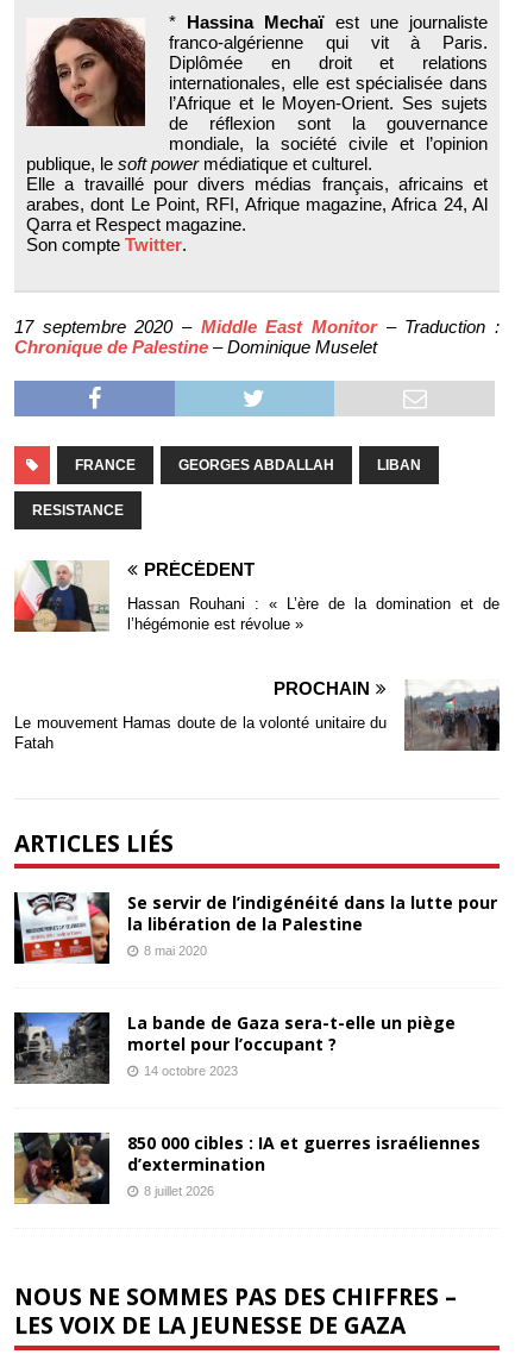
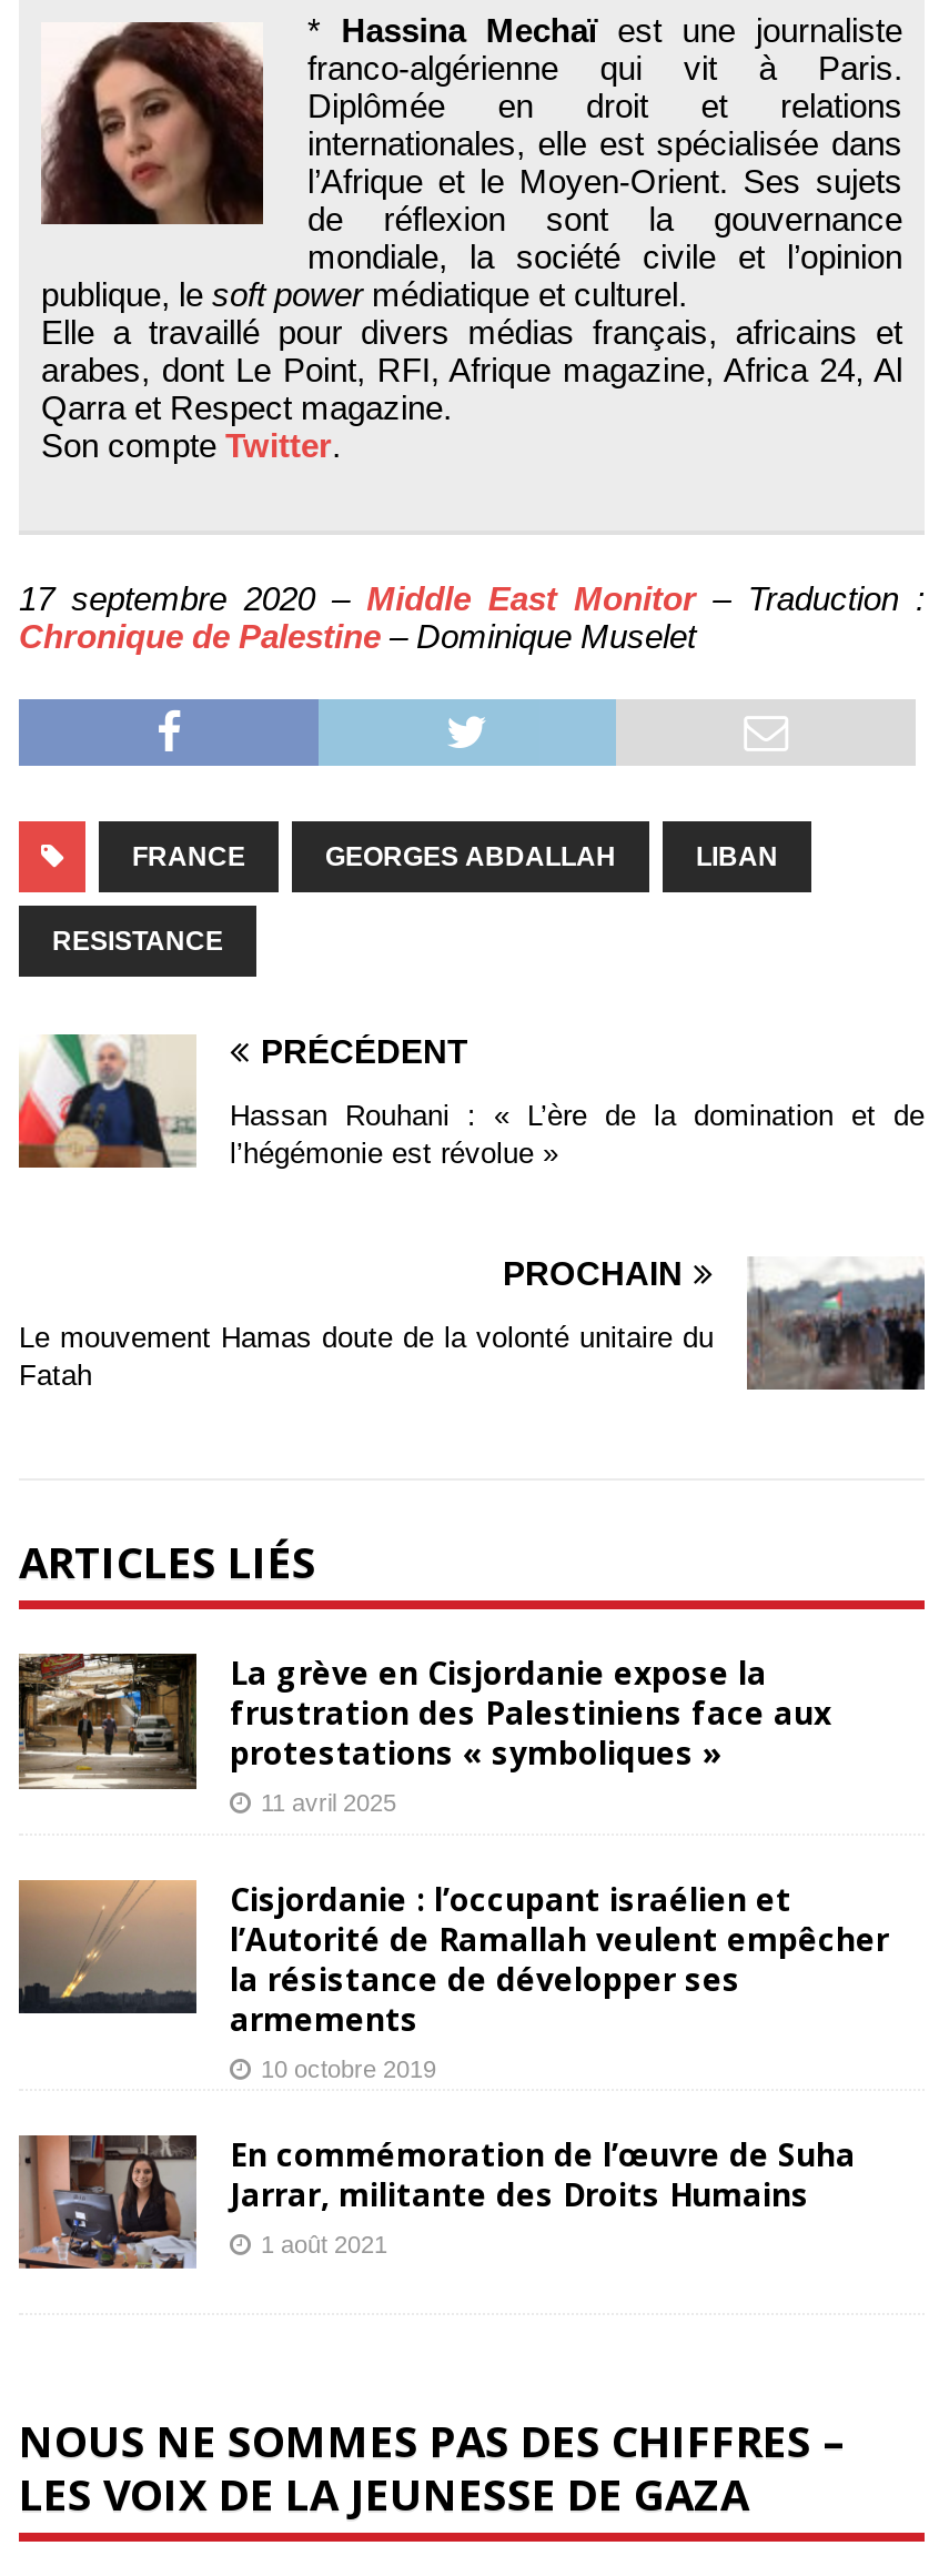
[13,891,497,964] [image] | Se servir de l’indigénéité dans la lutte pour | la libération de la Palestine | 8 mai 2020 -> [17,1651,831,1817] [image] | La grève en Cisjordanie expose la | frustration des Palestiniens face aux | protestations « symboliques » | 11 avril 2025
[13,1011,456,1085] [image] | La bande de Gaza sera-t-elle un piège | mortel pour l’occupant ? | 14 octobre 2023 -> [17,1877,889,2081] [image] | Cisjordanie : l’occupant israélien et | l’Autorité de Ramallah veulent empêcher | la résistance de développer ses | armements | 10 octobre 2019
[14,1131,481,1205] [image] | 850 000 cibles : IA et guerres israéliennes | d’extermination | 8 juillet 2026 -> [17,2132,856,2271] [image] | En commémoration de l’œuvre de Suha | Jarrar, militante des Droits Humains | 1 août 2021

